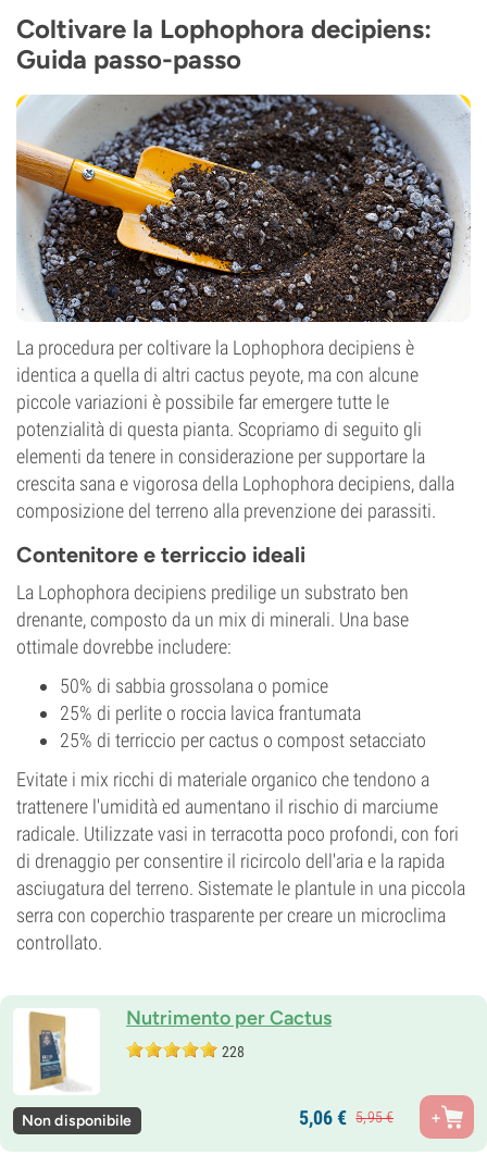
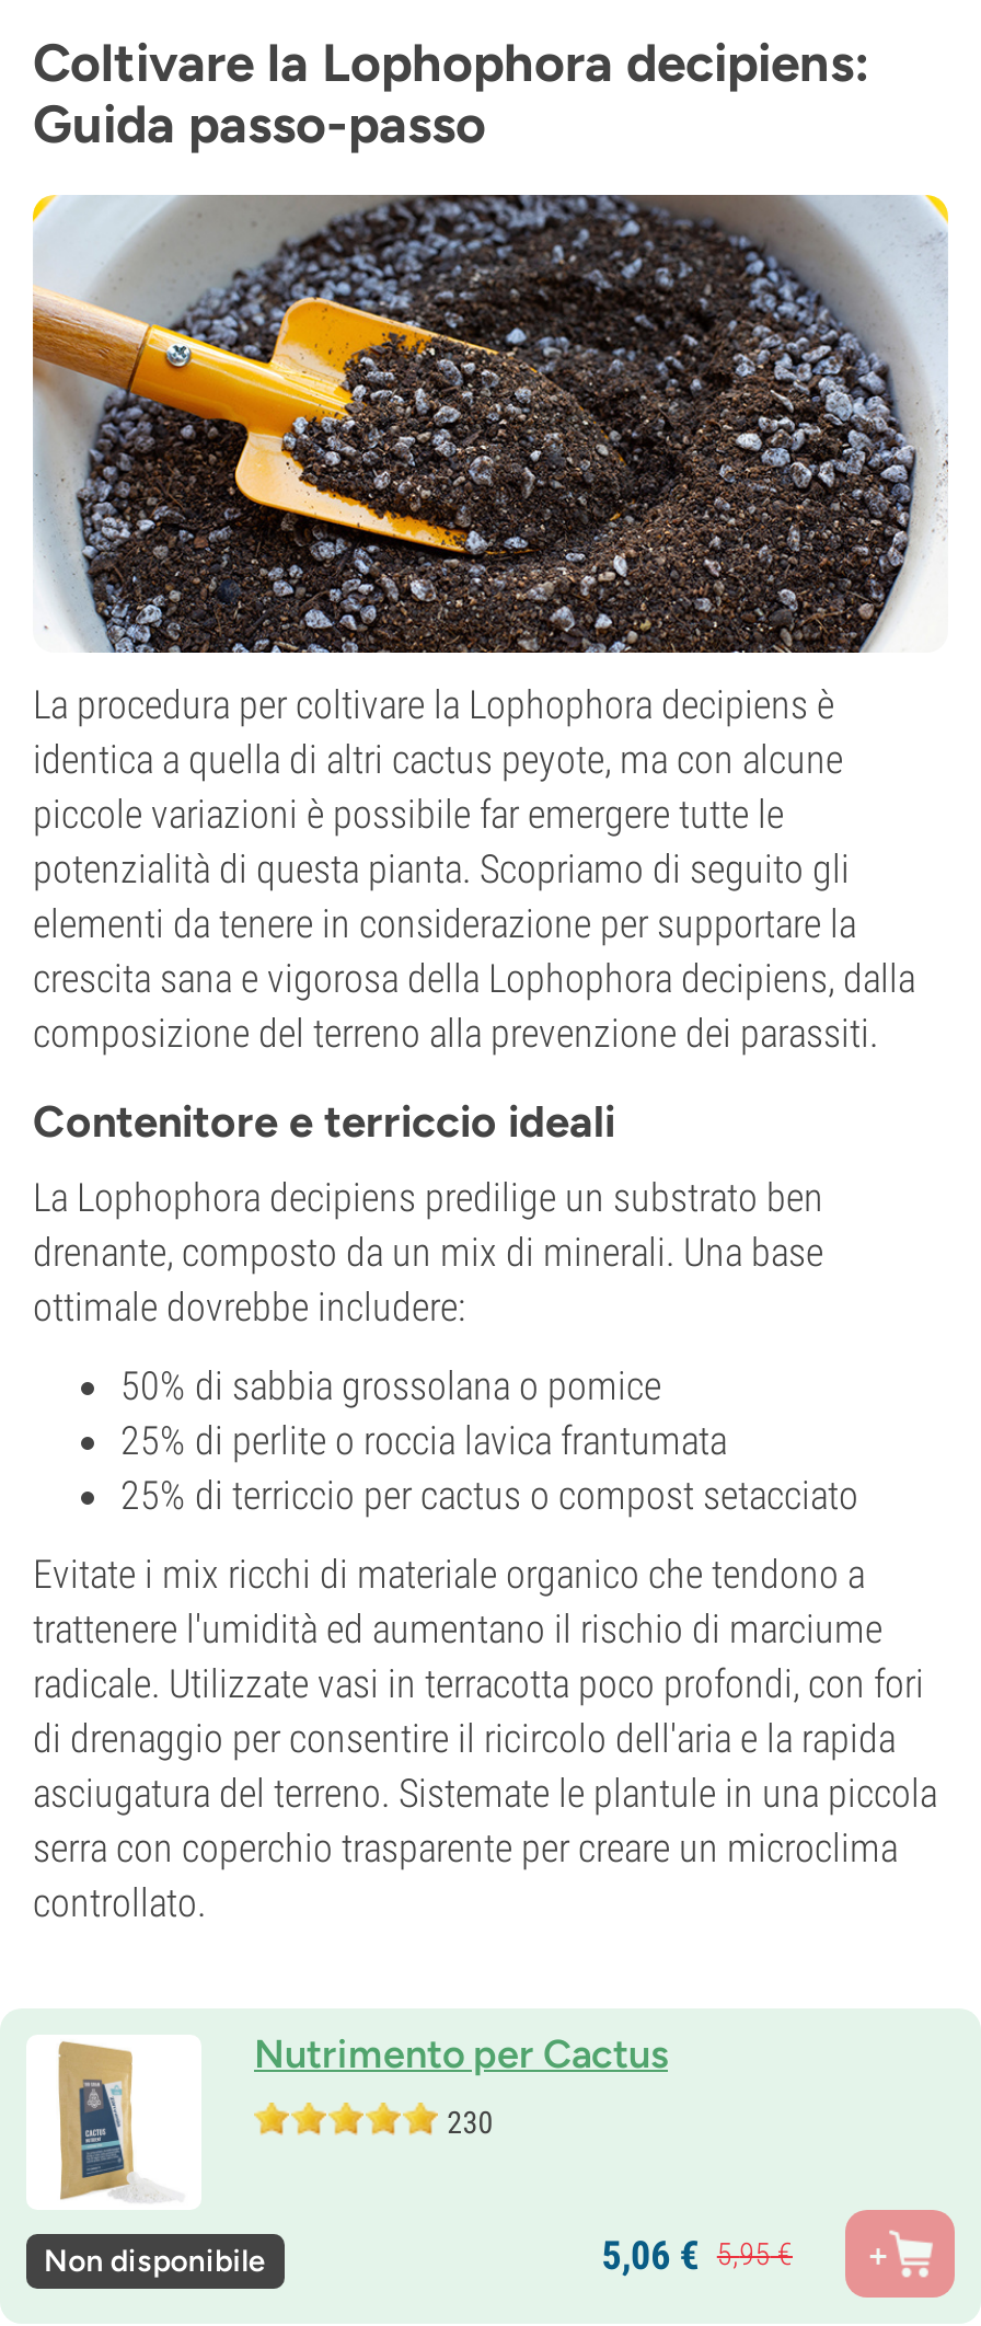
[222,1043,245,1060] 228 -> [447,2105,494,2140] 230

